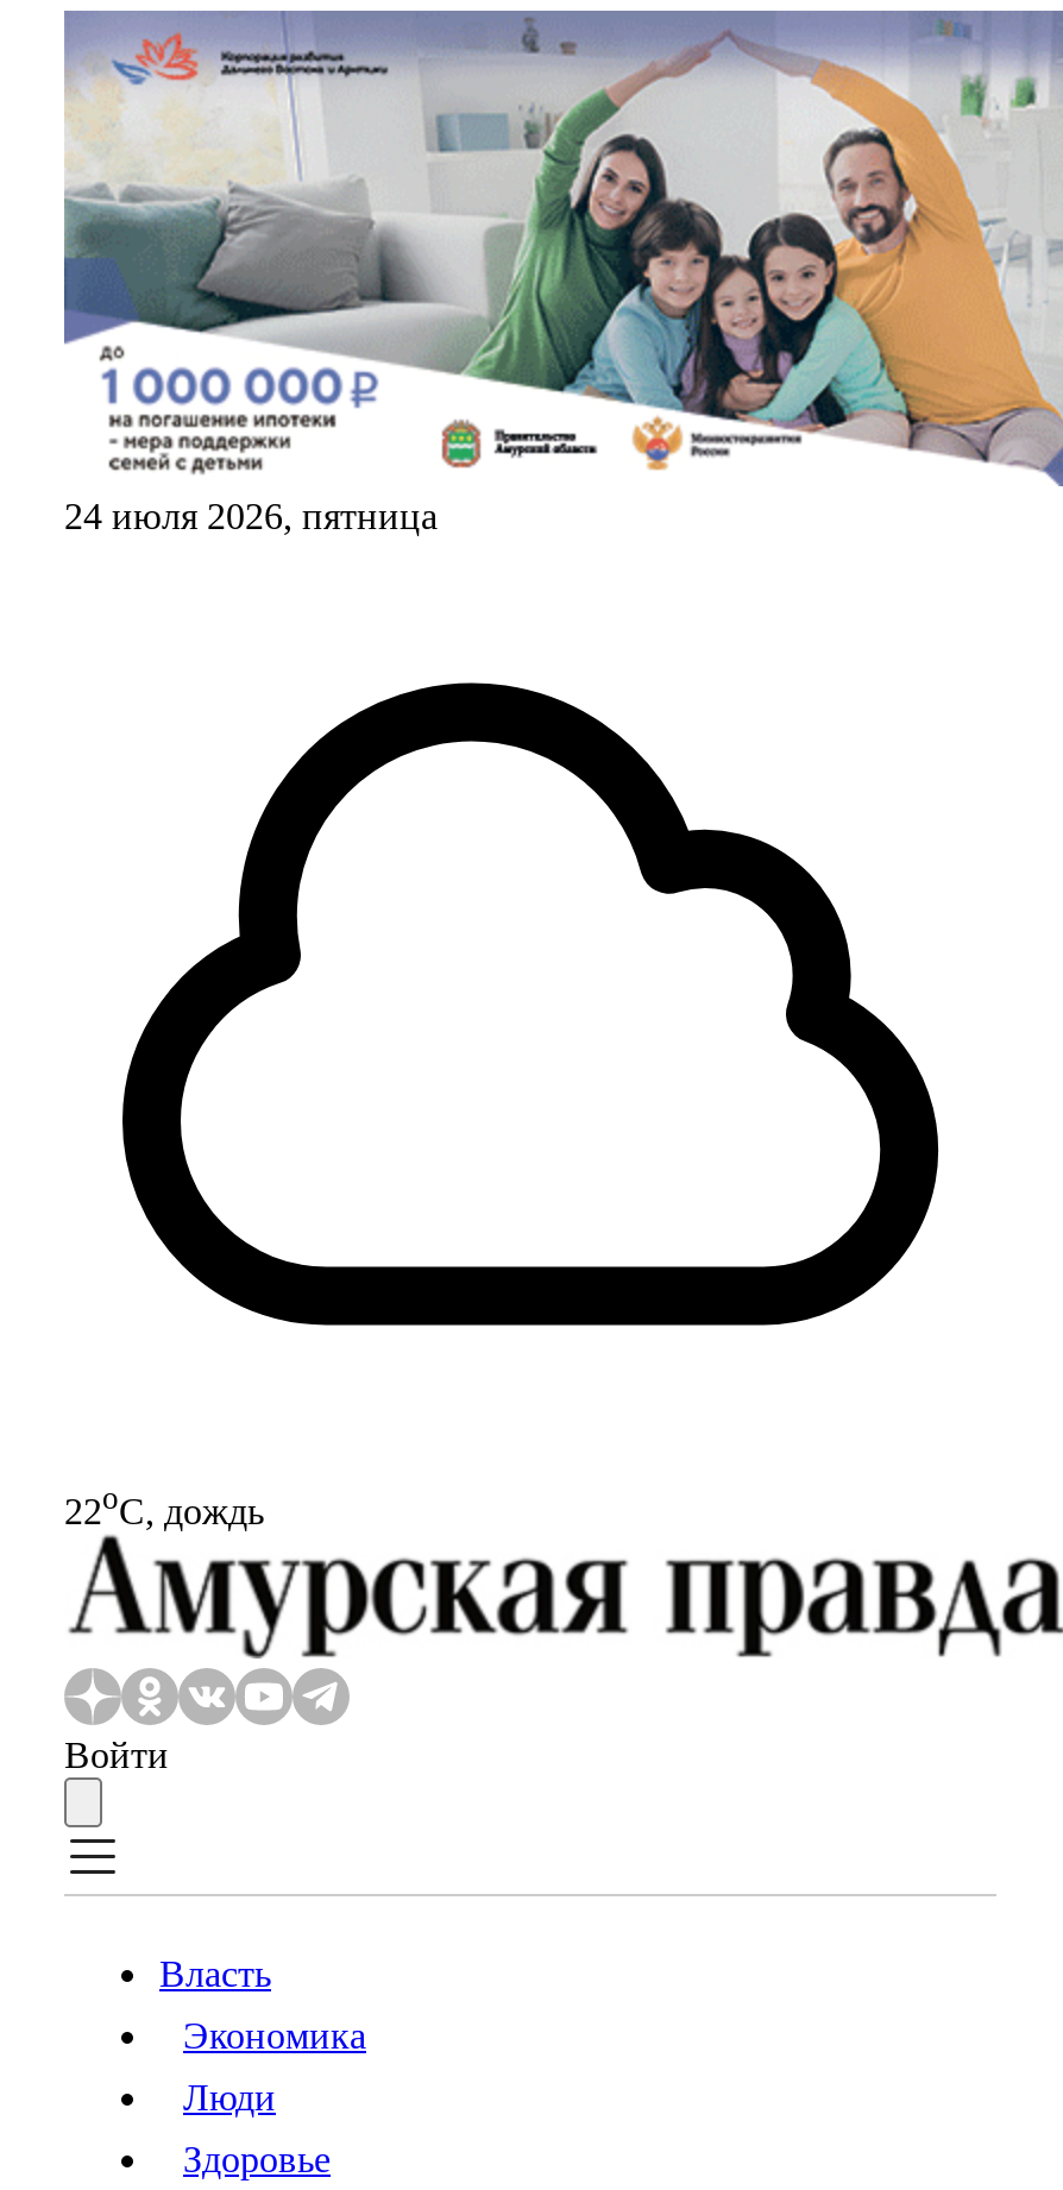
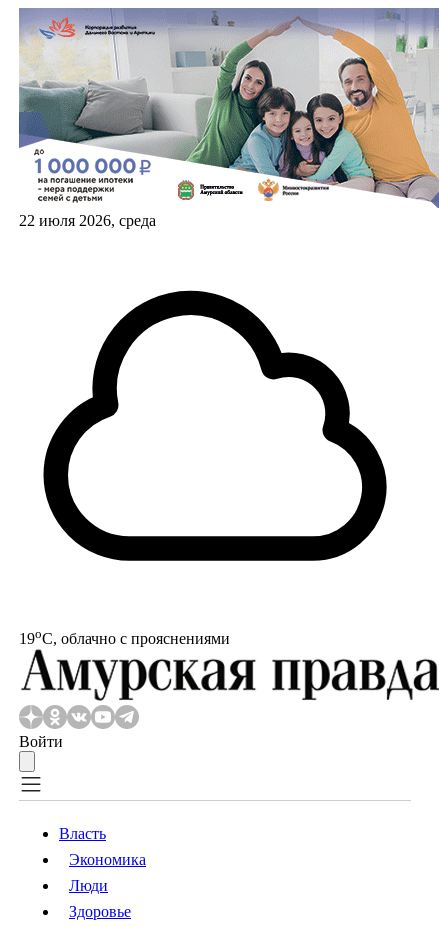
[64,496,438,536] 24 июля 2026, пятница -> [19,212,156,229] 22 июля 2026, среда
[64,1480,264,1531] 22oС, дождь -> [19,626,230,647] 19oС, облачно с прояснениями

